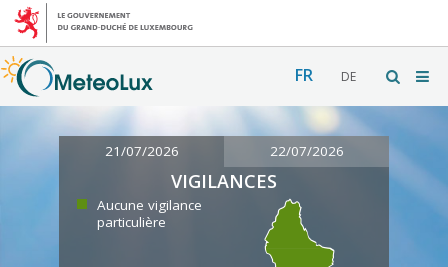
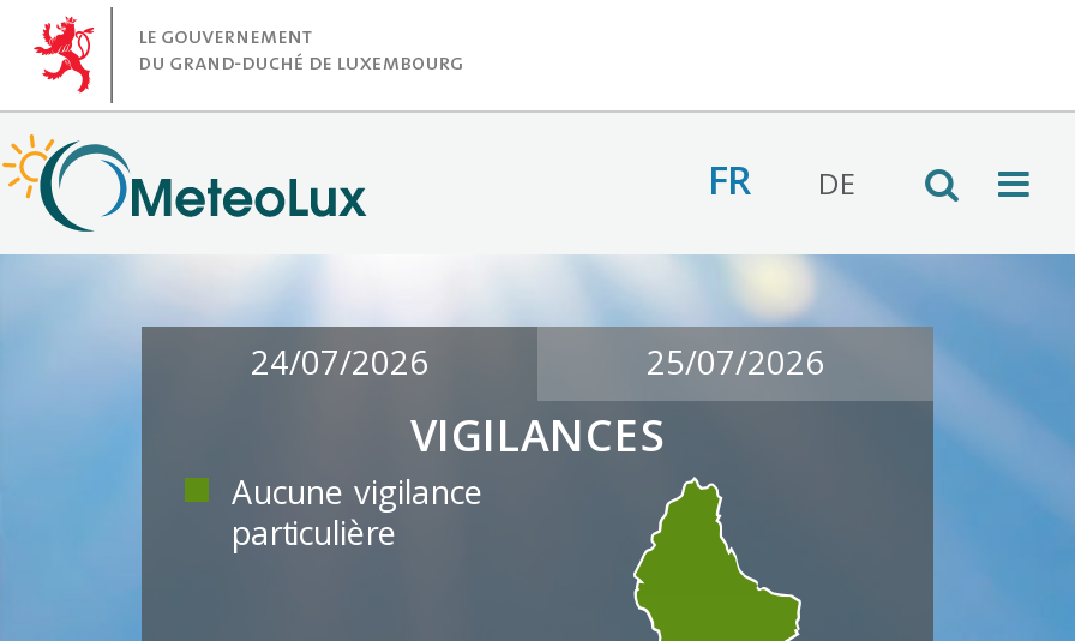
[104,141,178,159] 21/07/2026 -> [251,340,428,383] 24/07/2026
[269,141,343,159] 22/07/2026 -> [647,340,824,383] 25/07/2026

